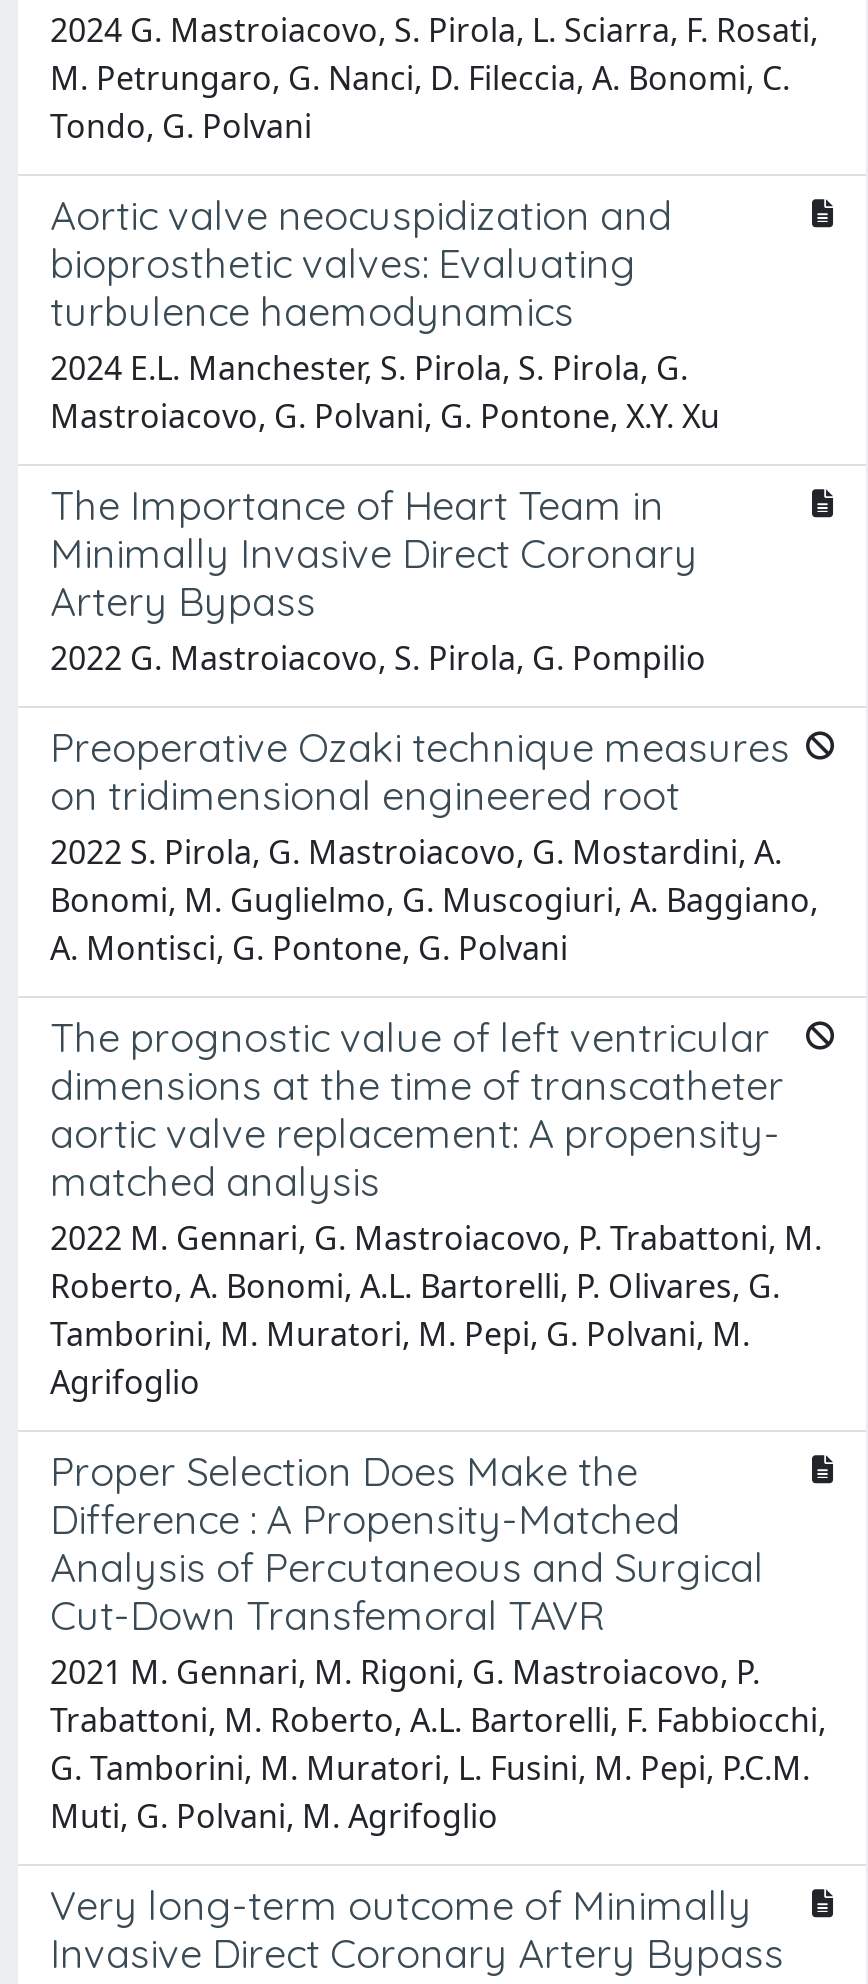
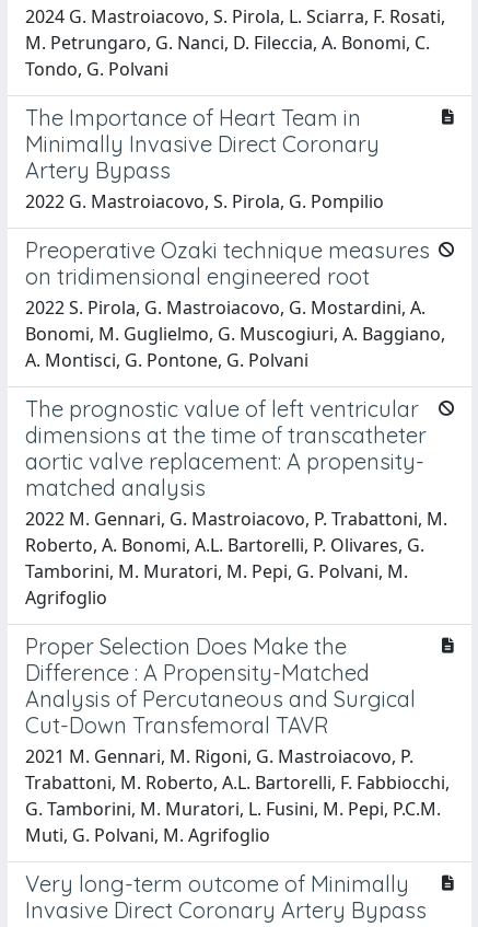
[50,190,720,438] Aortic valve neocuspidization and | bioprosthetic valves: Evaluating | turbulence haemodynamics | 2024 E.L. Manchester, S. Pirola, S. Pirola, G. | Mastroiacovo, G. Polvani, G. Pontone, X.Y. Xu -> none

